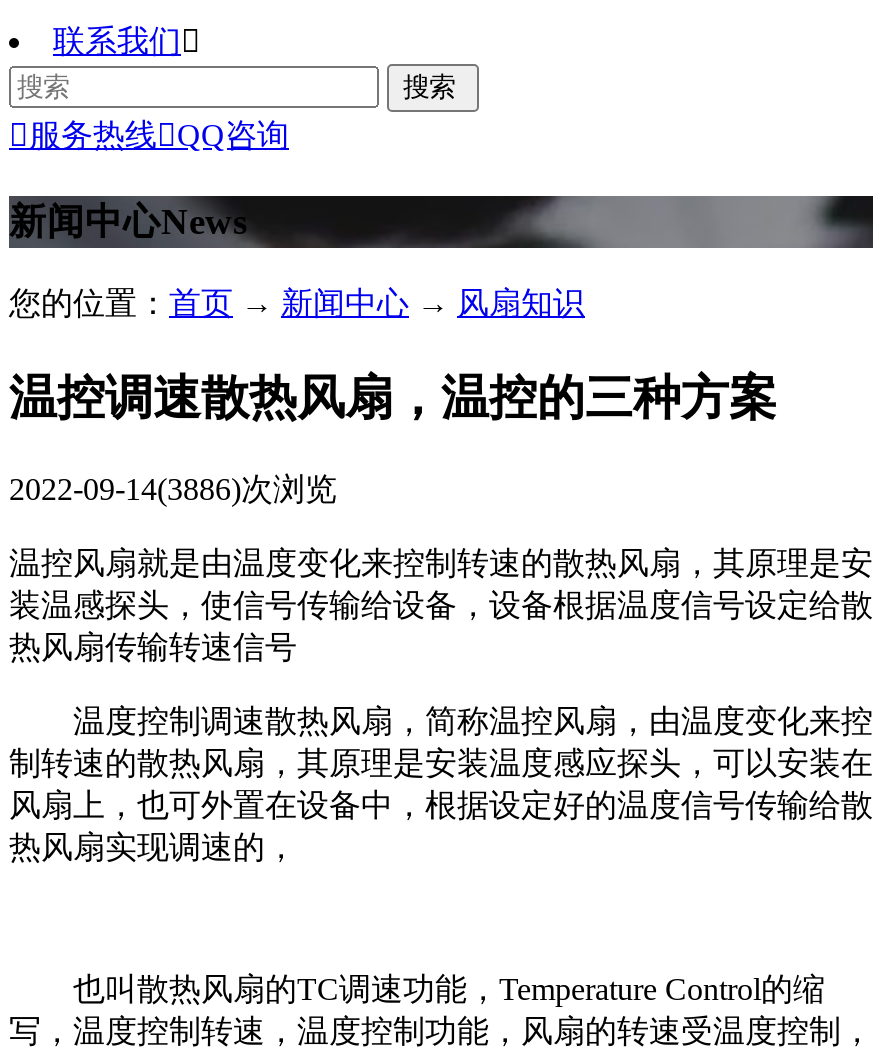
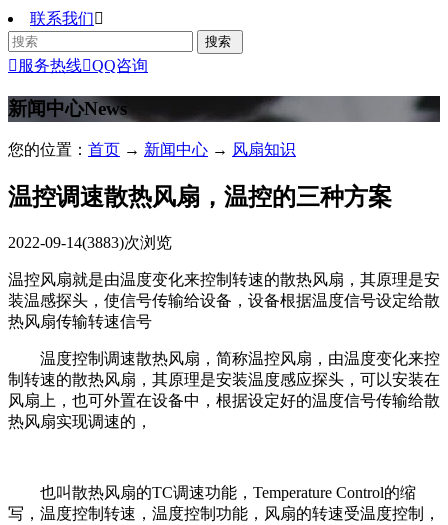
[9,472,337,506] 2022-09-14(3886)次浏览 -> [8,234,172,251] 2022-09-14(3883)次浏览

